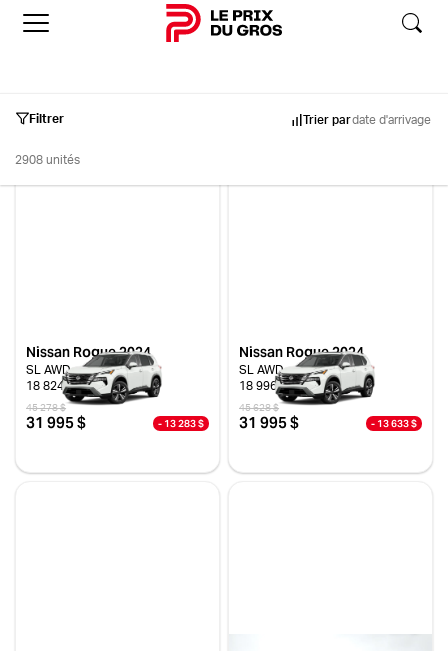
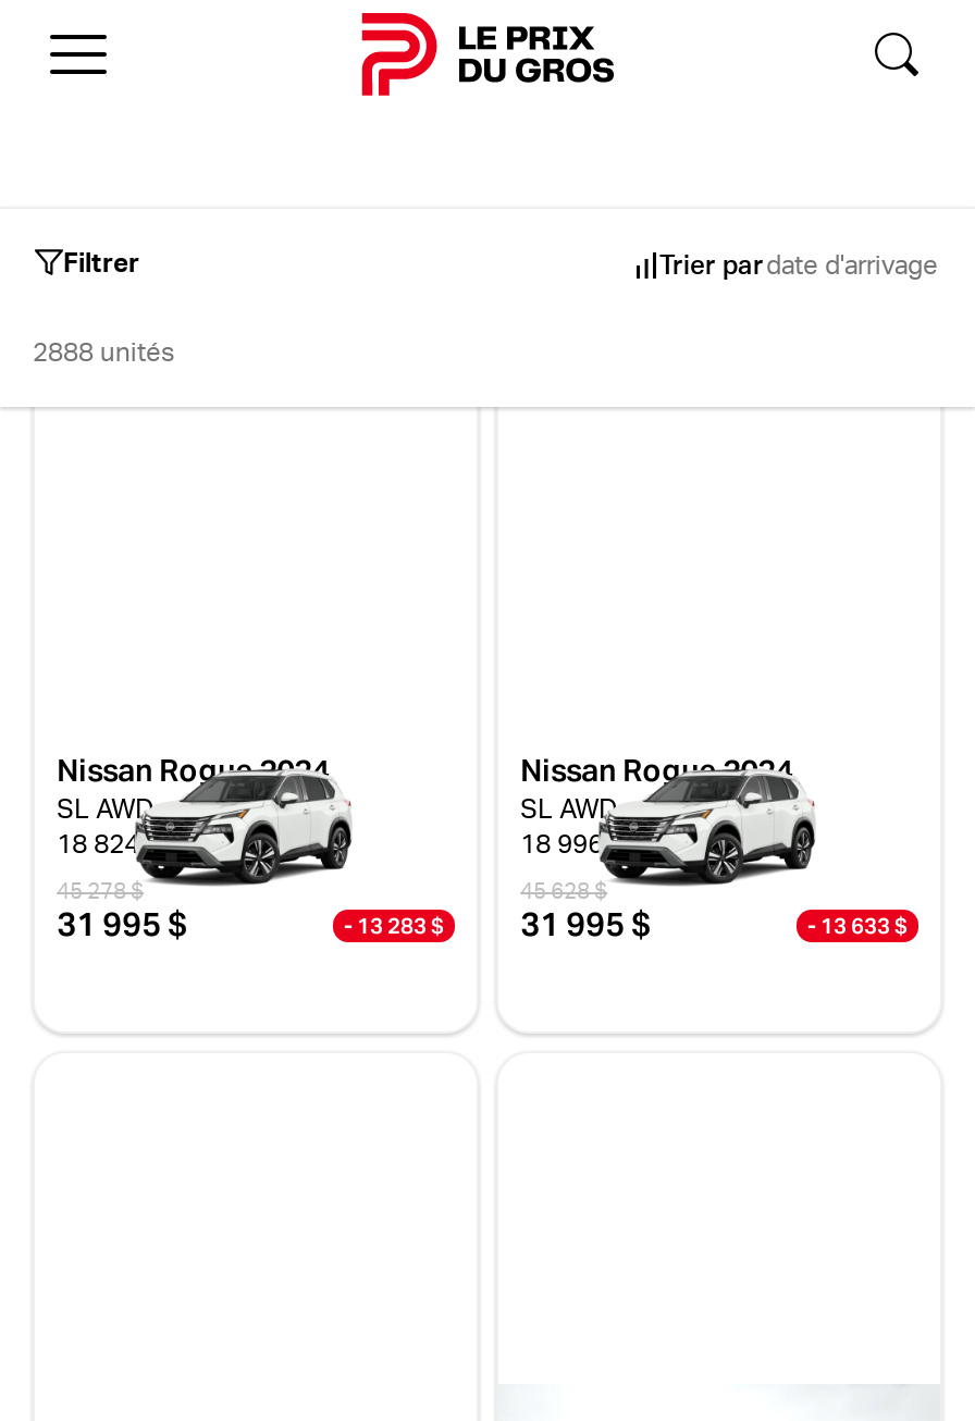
[15,153,80,165] 2908 unités -> [33,338,174,364] 2888 unités

